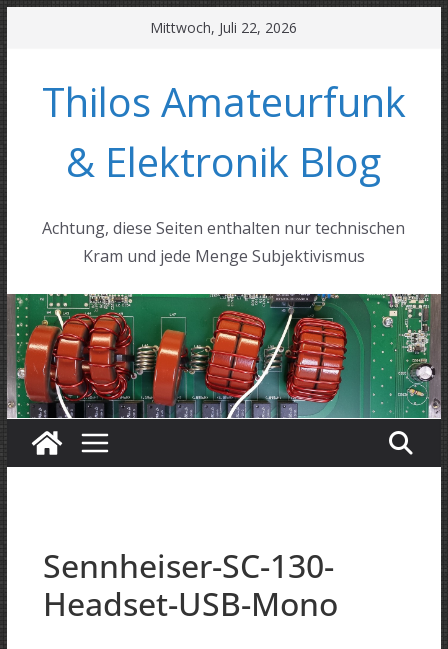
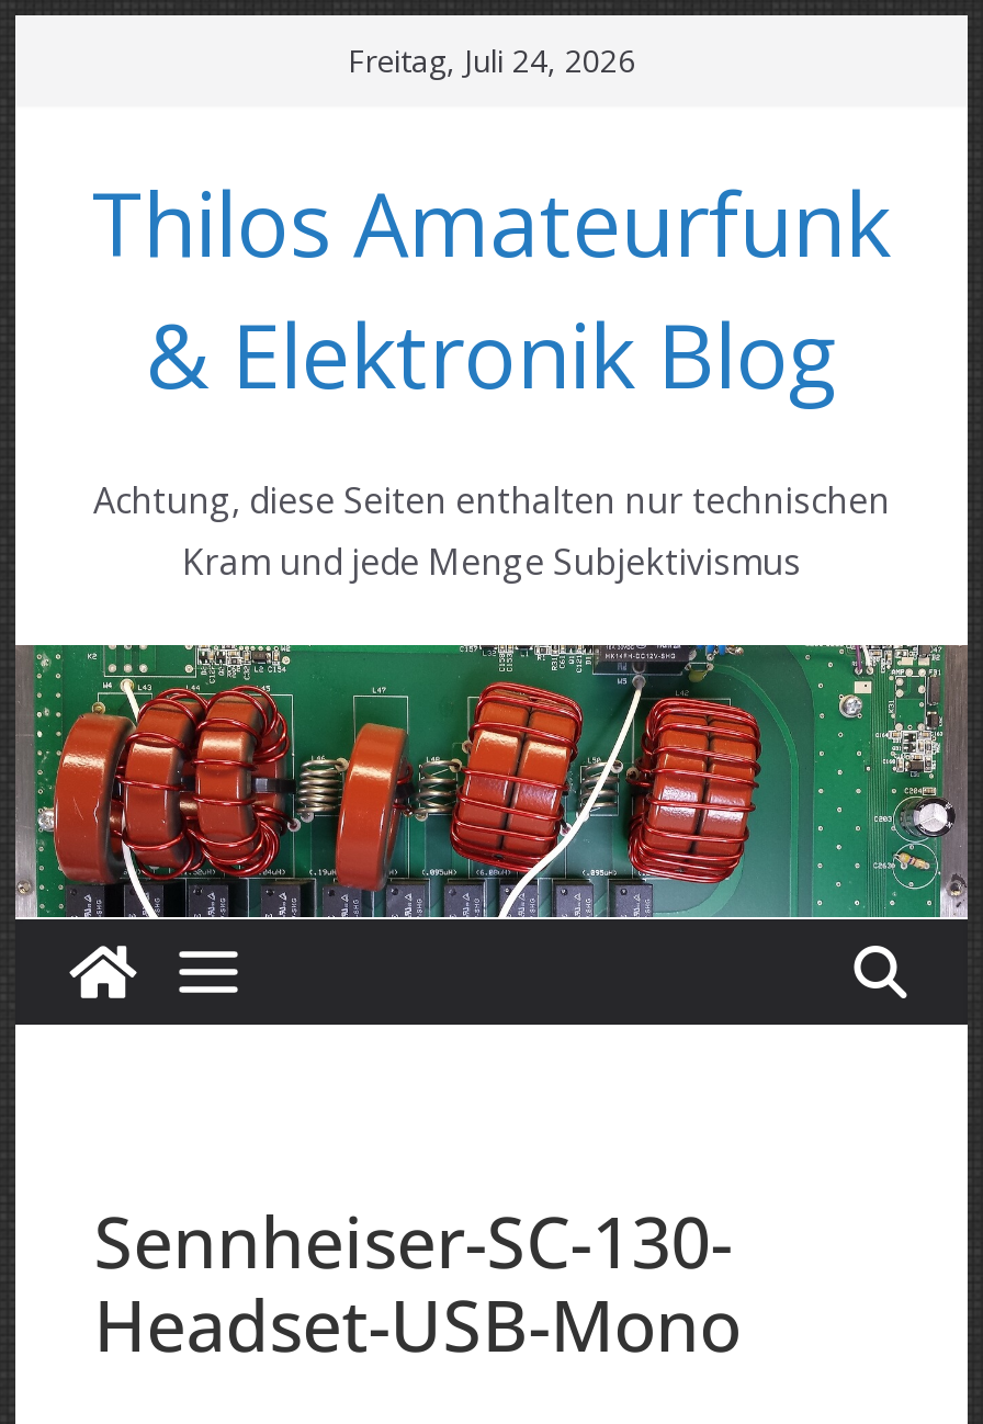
[150,18,297,37] Mittwoch, Juli 22, 2026 -> [348,39,635,81] Freitag, Juli 24, 2026

